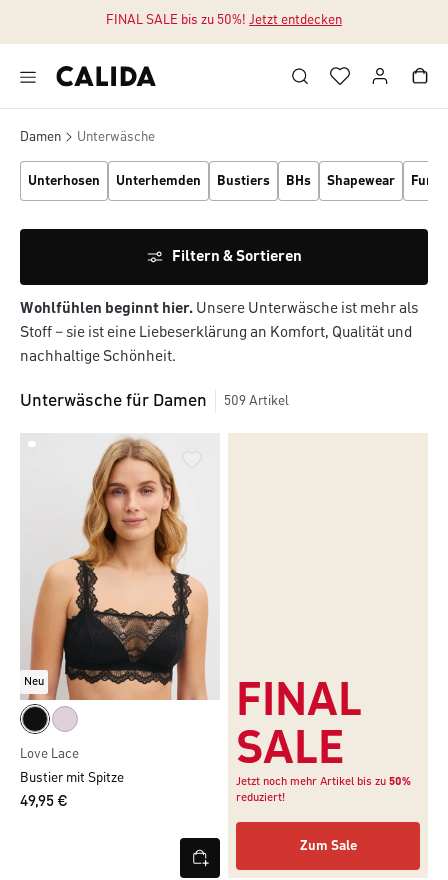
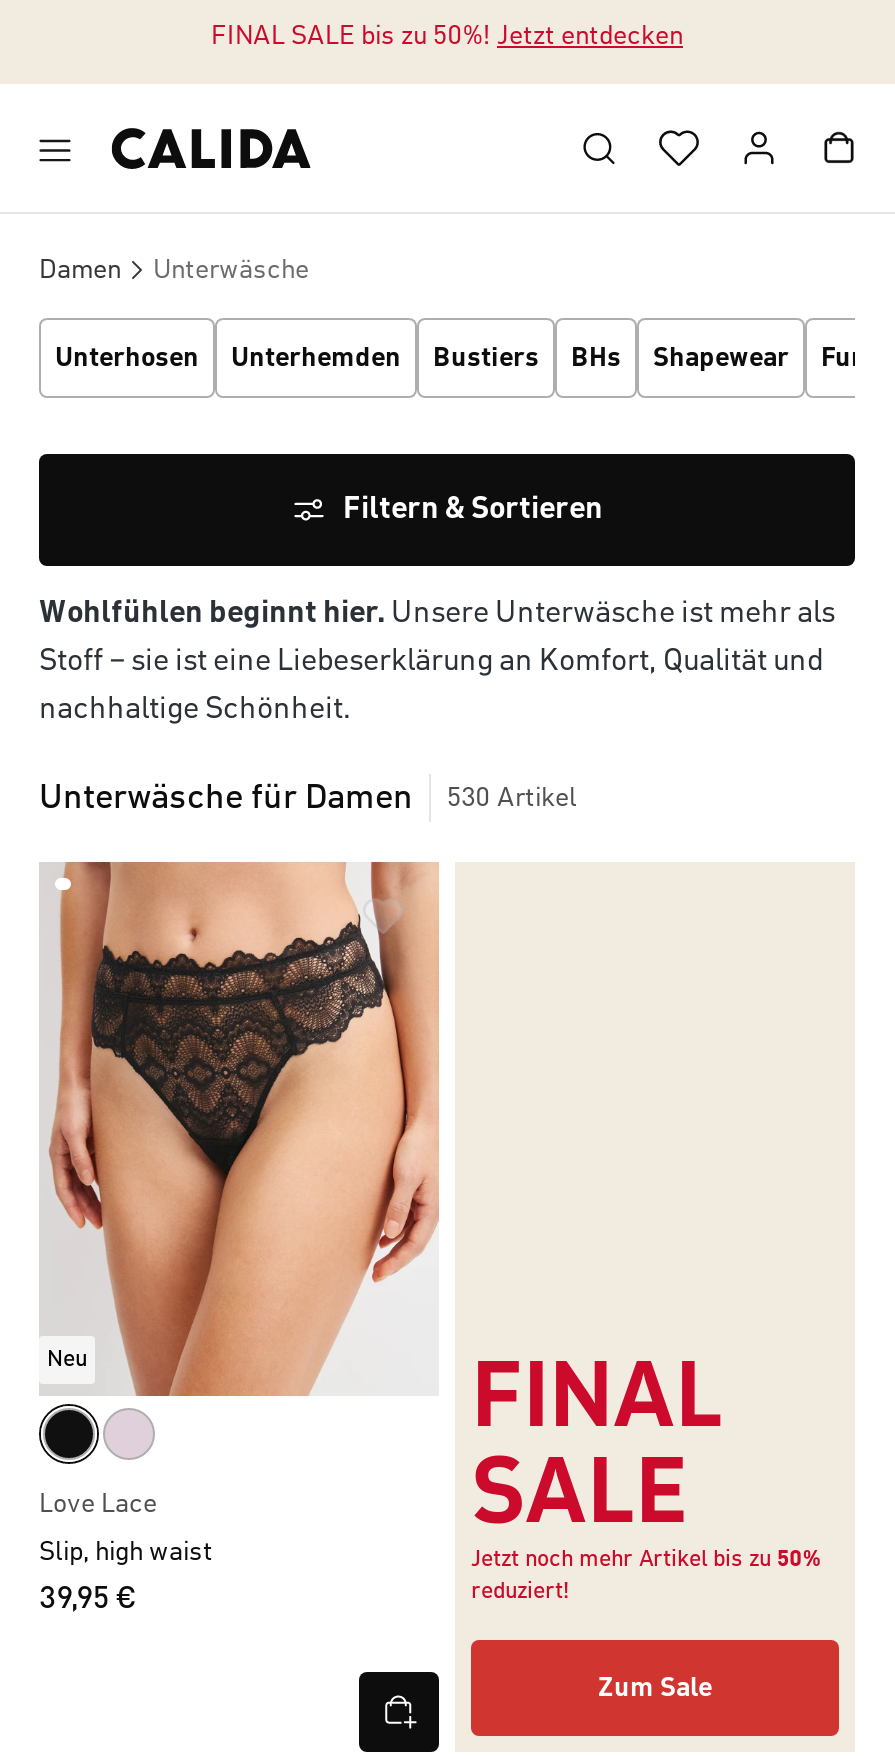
[20,392,289,410] Unterwäsche für Damen 509 Artikel -> [39,780,577,816] Unterwäsche für Damen 530 Artikel
[25,433,219,701] [image] -> [47,860,439,1396] [image]
[20,771,124,785] Bustier mit Spitze -> [39,1537,213,1565] Slip, high waist
[20,794,68,810] 49,95 € -> [39,1583,137,1615] 39,95 €

